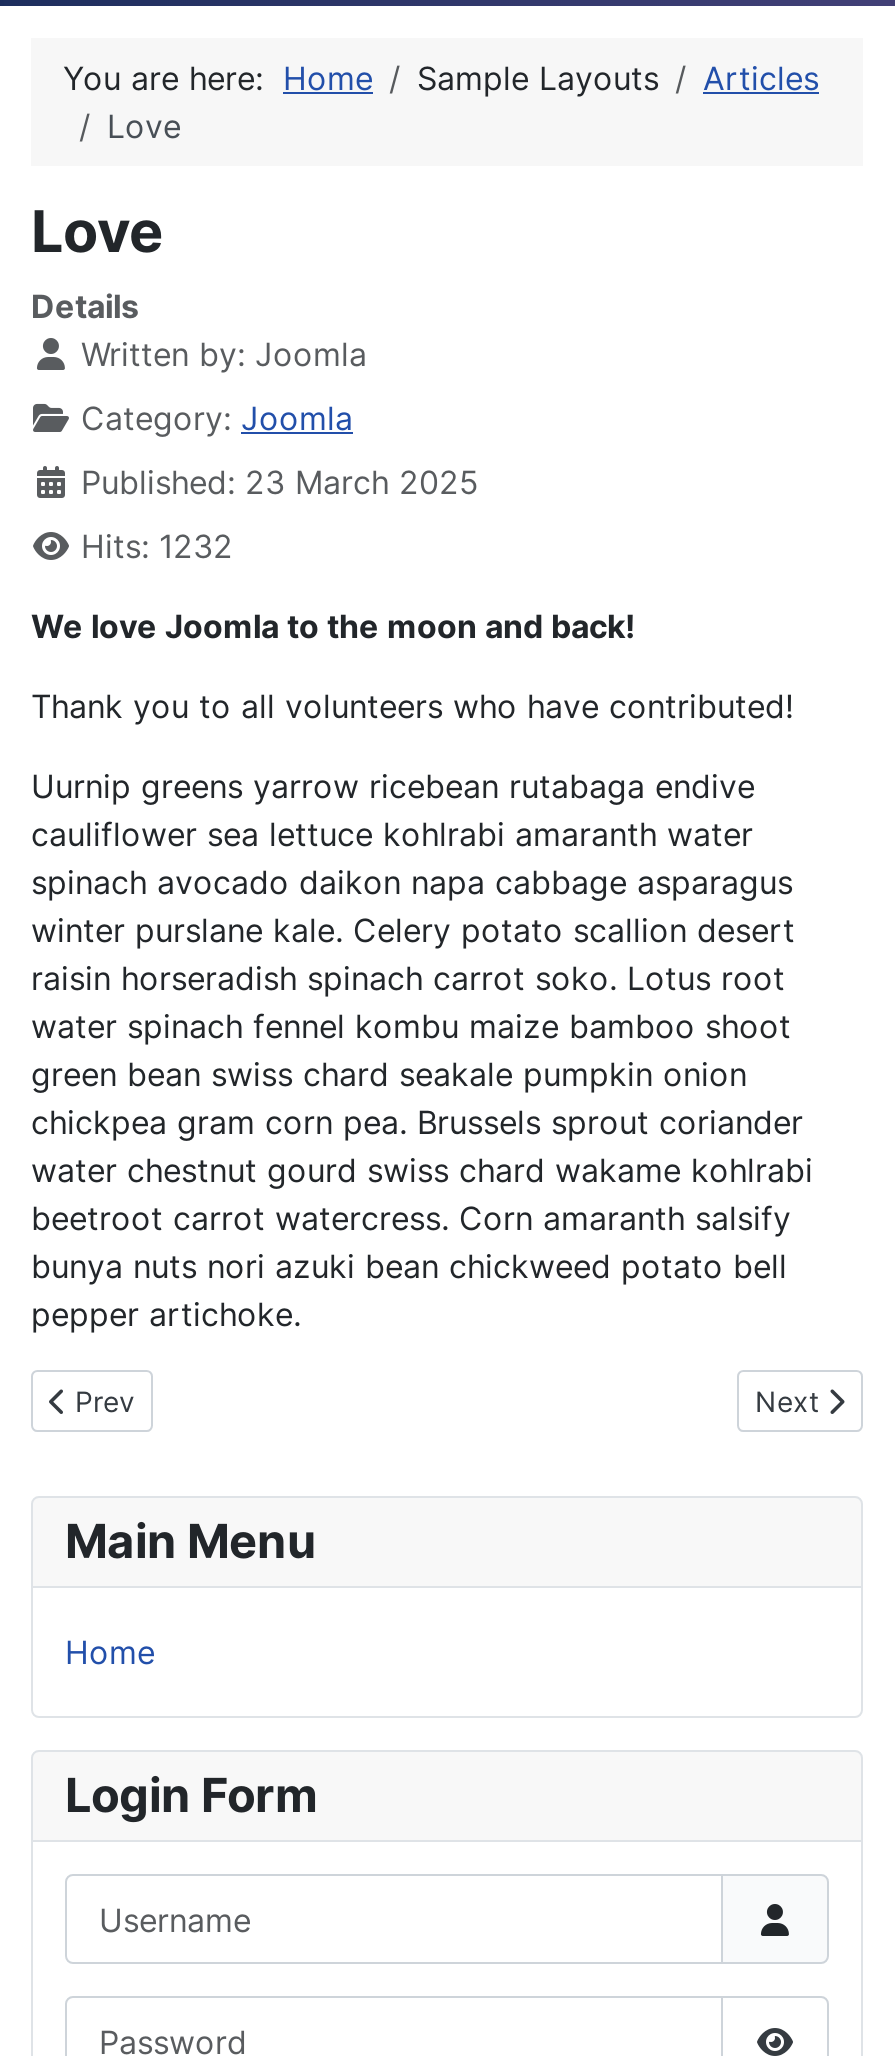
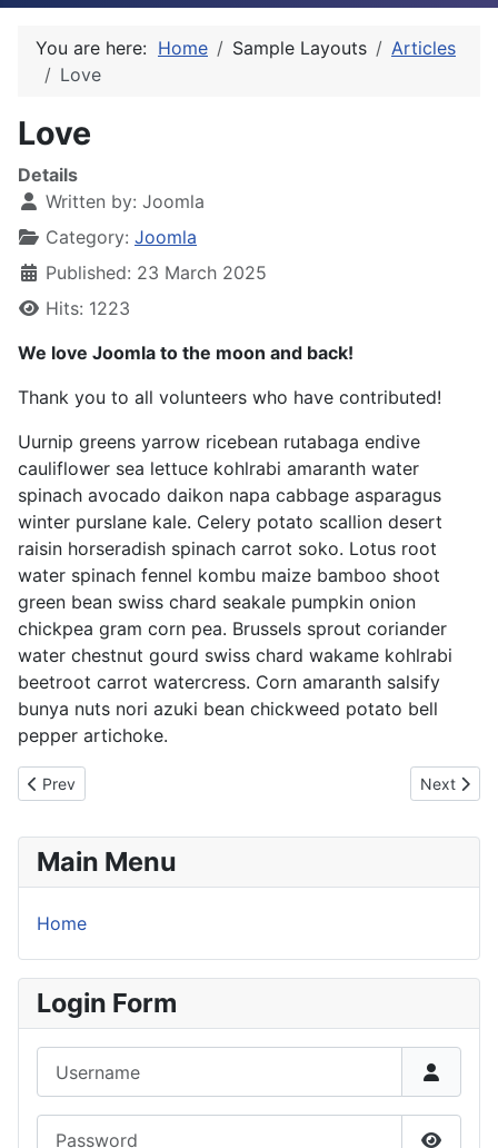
[81,526,233,566] Hits: 1232 -> [46,297,130,319] Hits: 1223

